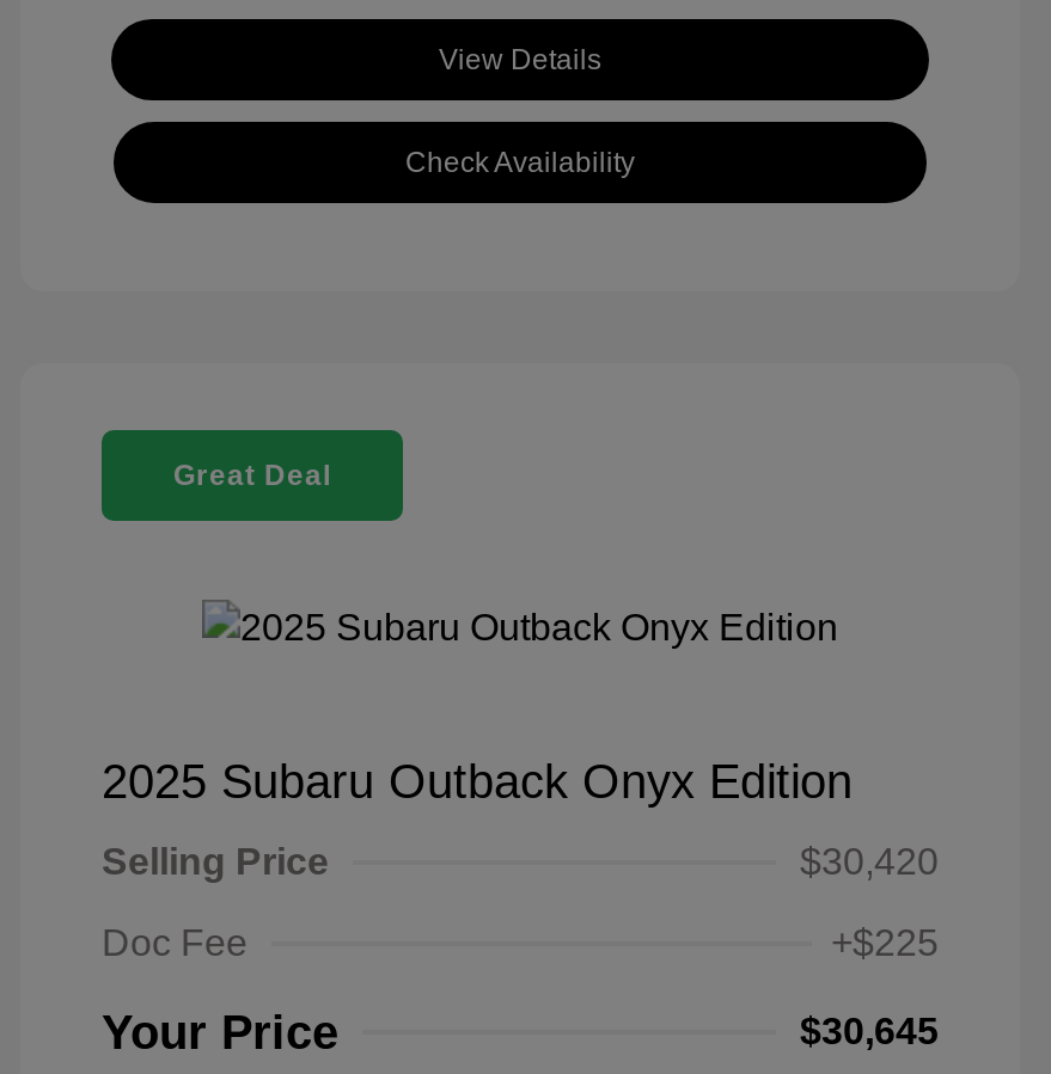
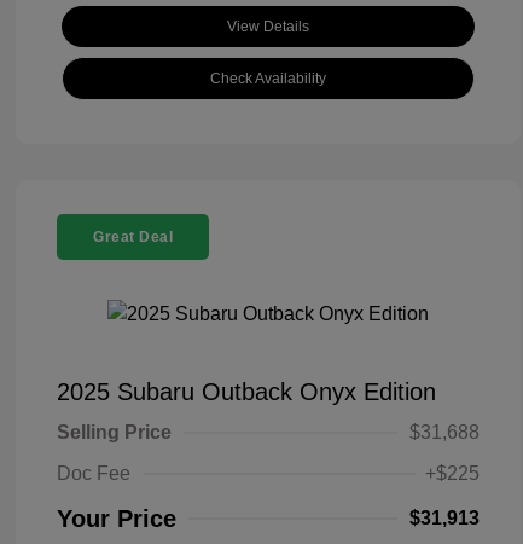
[800,840,939,881] $30,420 -> [409,422,480,442] $31,688
[800,1010,939,1051] $30,645 -> [409,507,480,528] $31,913

